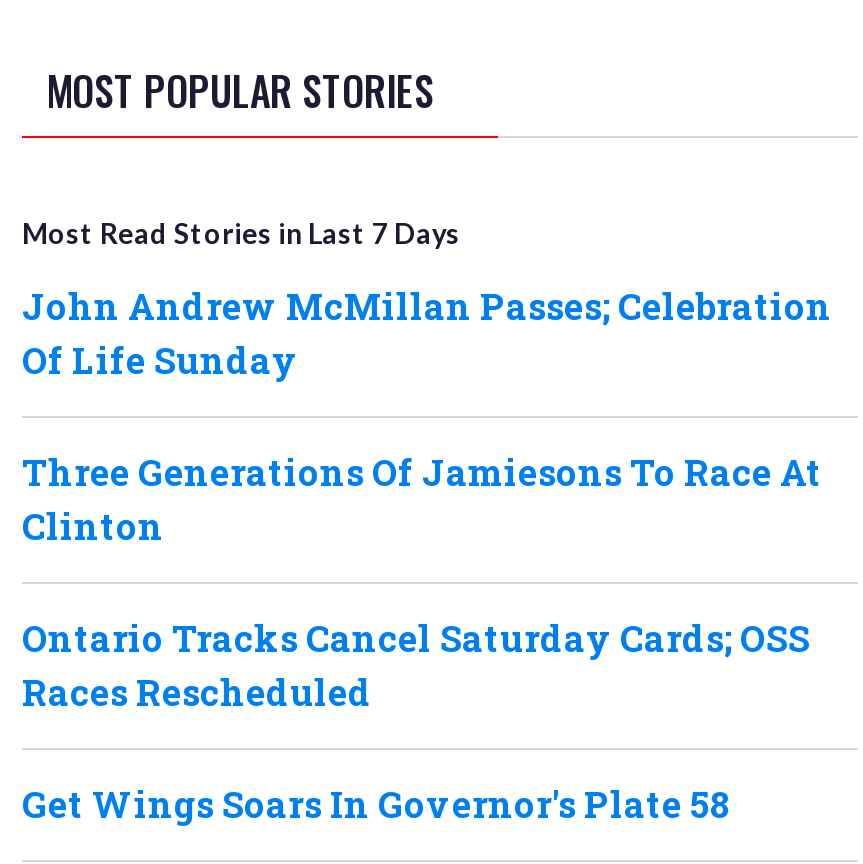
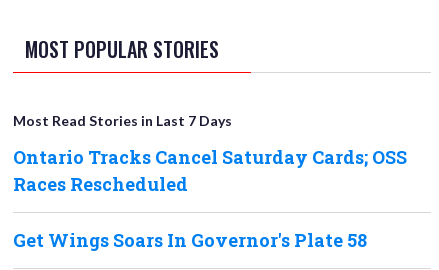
[22,282,832,550] John Andrew McMillan Passes; Celebration | Of Life Sunday | Three Generations Of Jamiesons To Race At | Clinton -> none

